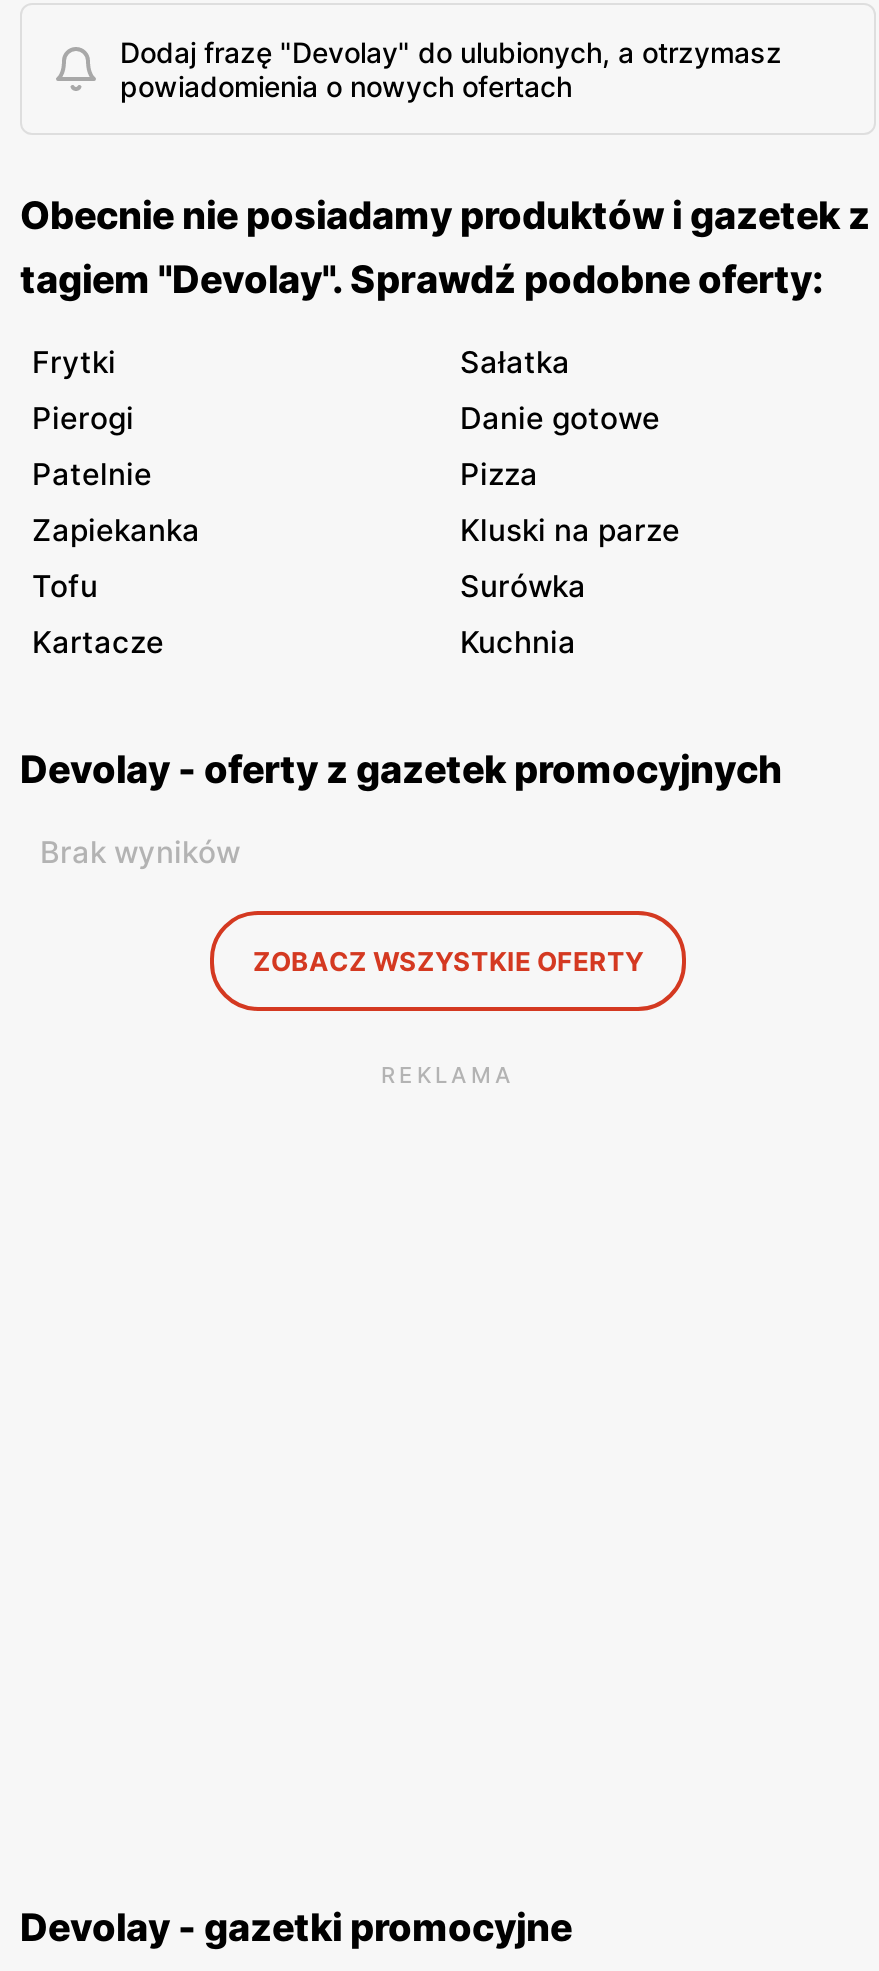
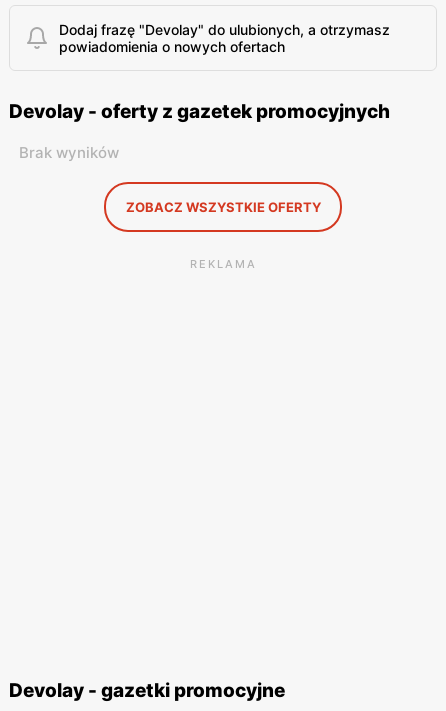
[20,193,870,661] Obecnie nie posiadamy produktów i gazetek z | tagiem "Devolay". Sprawdź podobne oferty: | Frytki | Sałatka | Pierogi | Danie gotowe | Patelnie | Pizza | Zapiekanka | Kluski na parze | Tofu | Surówka | Kartacze | Kuchnia -> none

